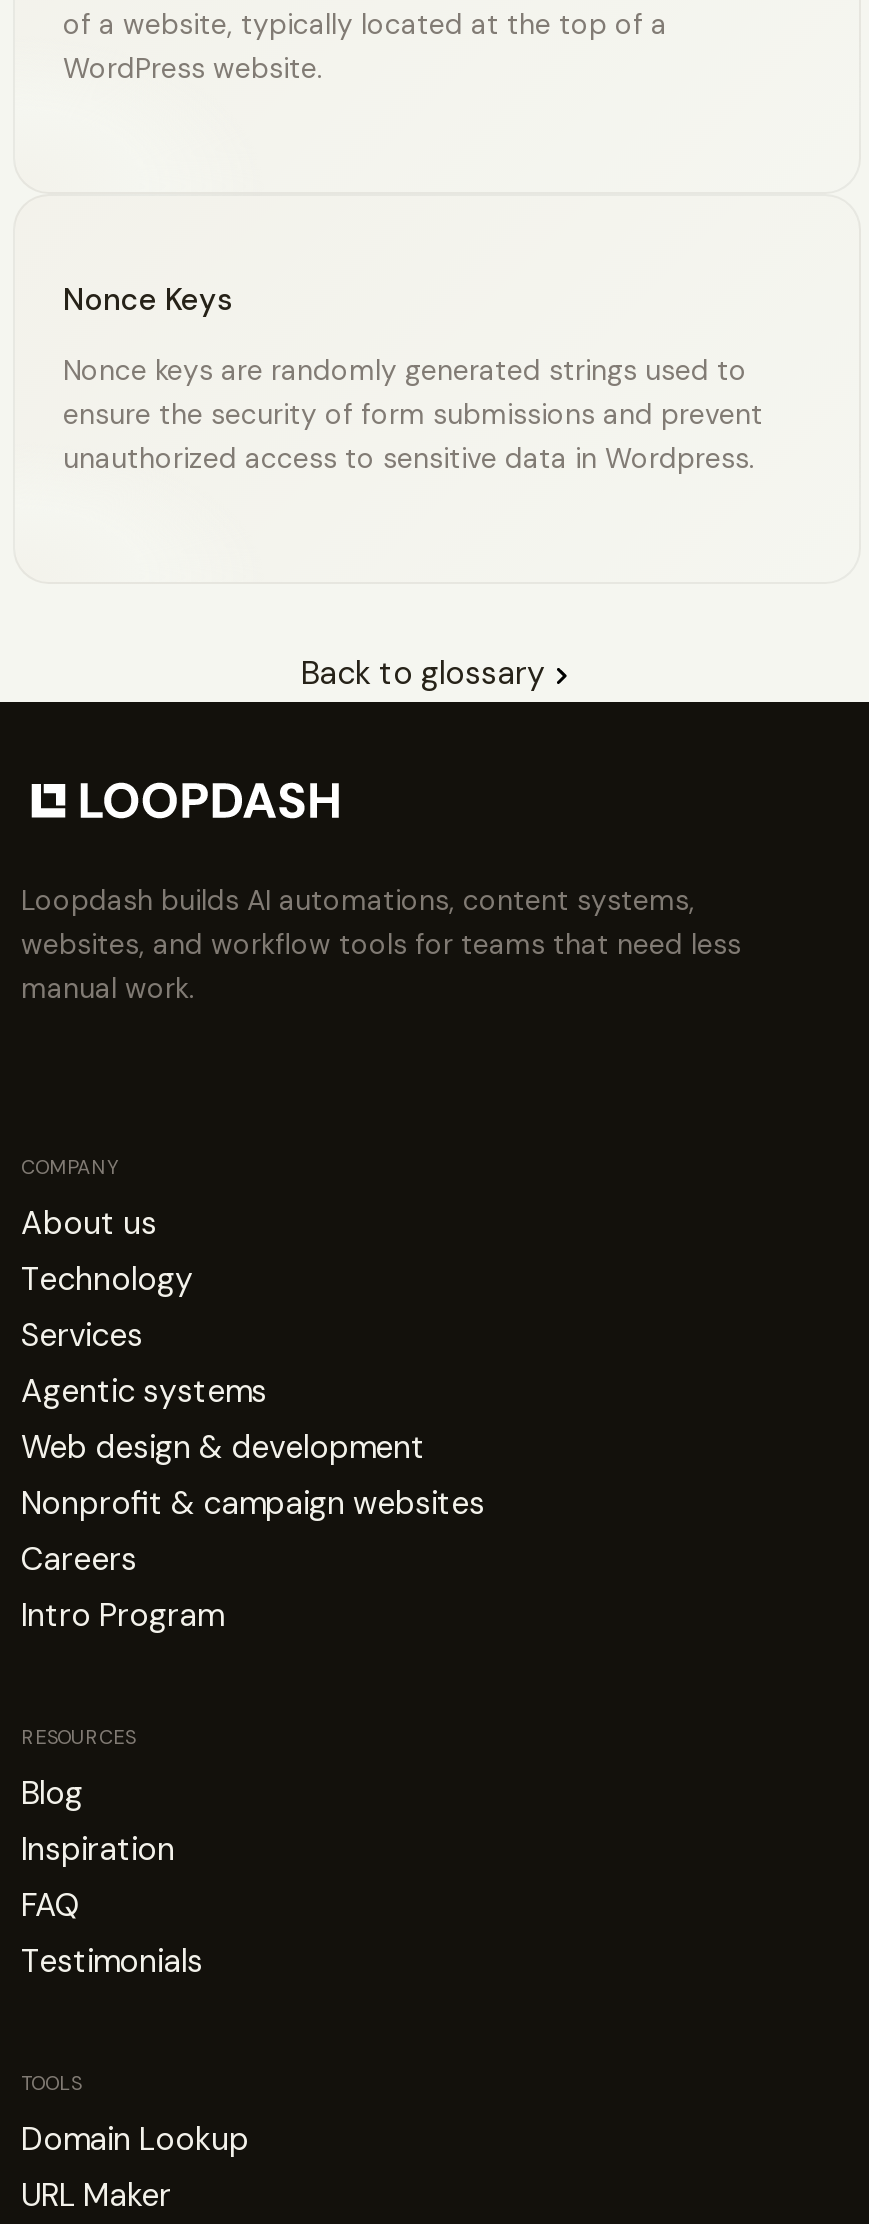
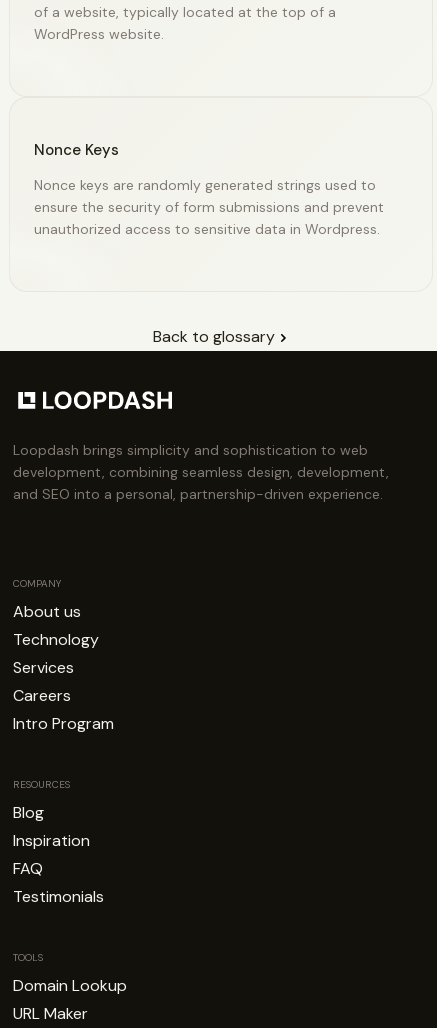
[21,882,741,1006] Loopdash builds AI automations, content systems, | websites, and workflow tools for teams that need less | manual work. -> [13,441,389,503] Loopdash brings simplicity and sophistication to web | development, combining seamless design, development, | and SEO into a personal, partnership-driven experience.
[21,1370,485,1524] Agentic systems | Web design & development | Nonprofit & campaign websites -> none

